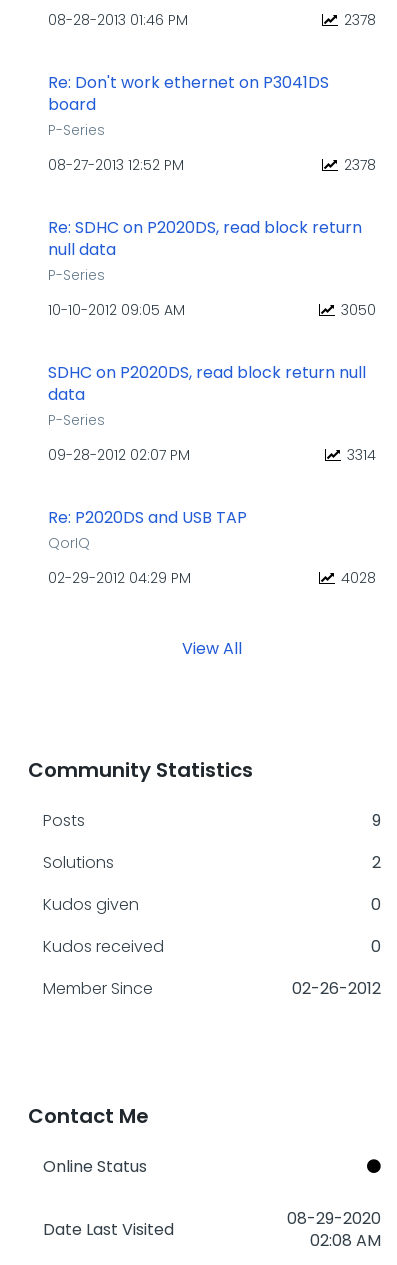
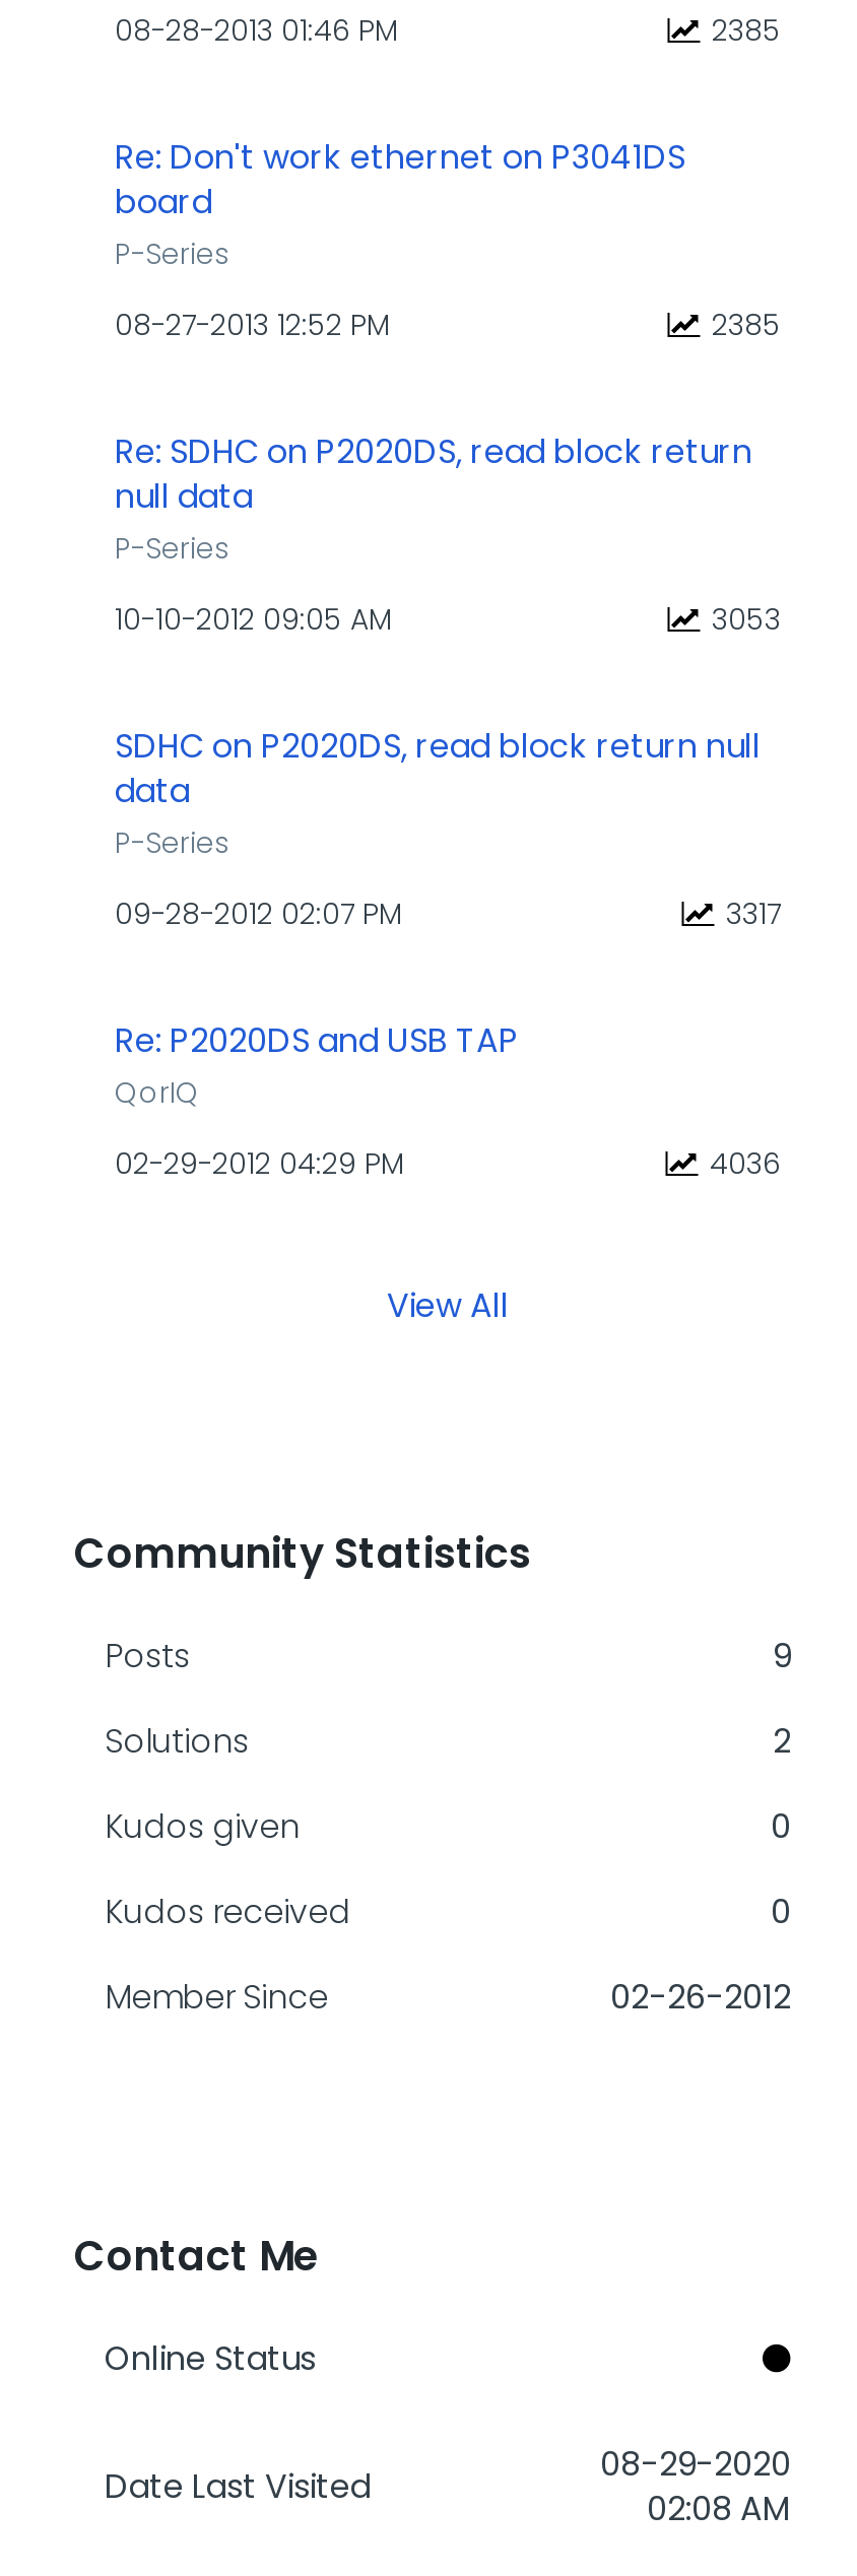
[340,10,376,30] 2378 -> [704,9,781,50] 2385
[340,155,376,175] 2378 -> [704,304,781,344] 2385
[337,300,376,320] 3050 -> [704,598,781,639] 3053
[343,445,376,465] 3314 -> [718,893,781,933] 3317
[337,568,376,588] 4028 -> [702,1142,781,1183] 4036

